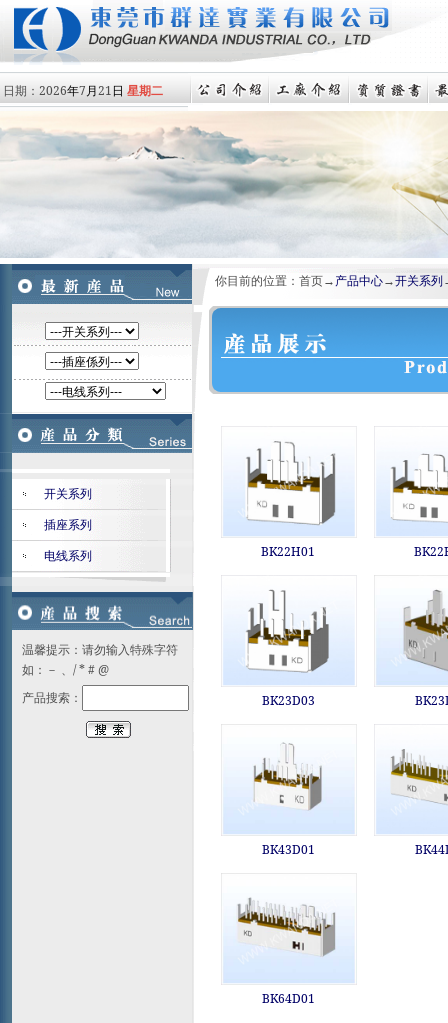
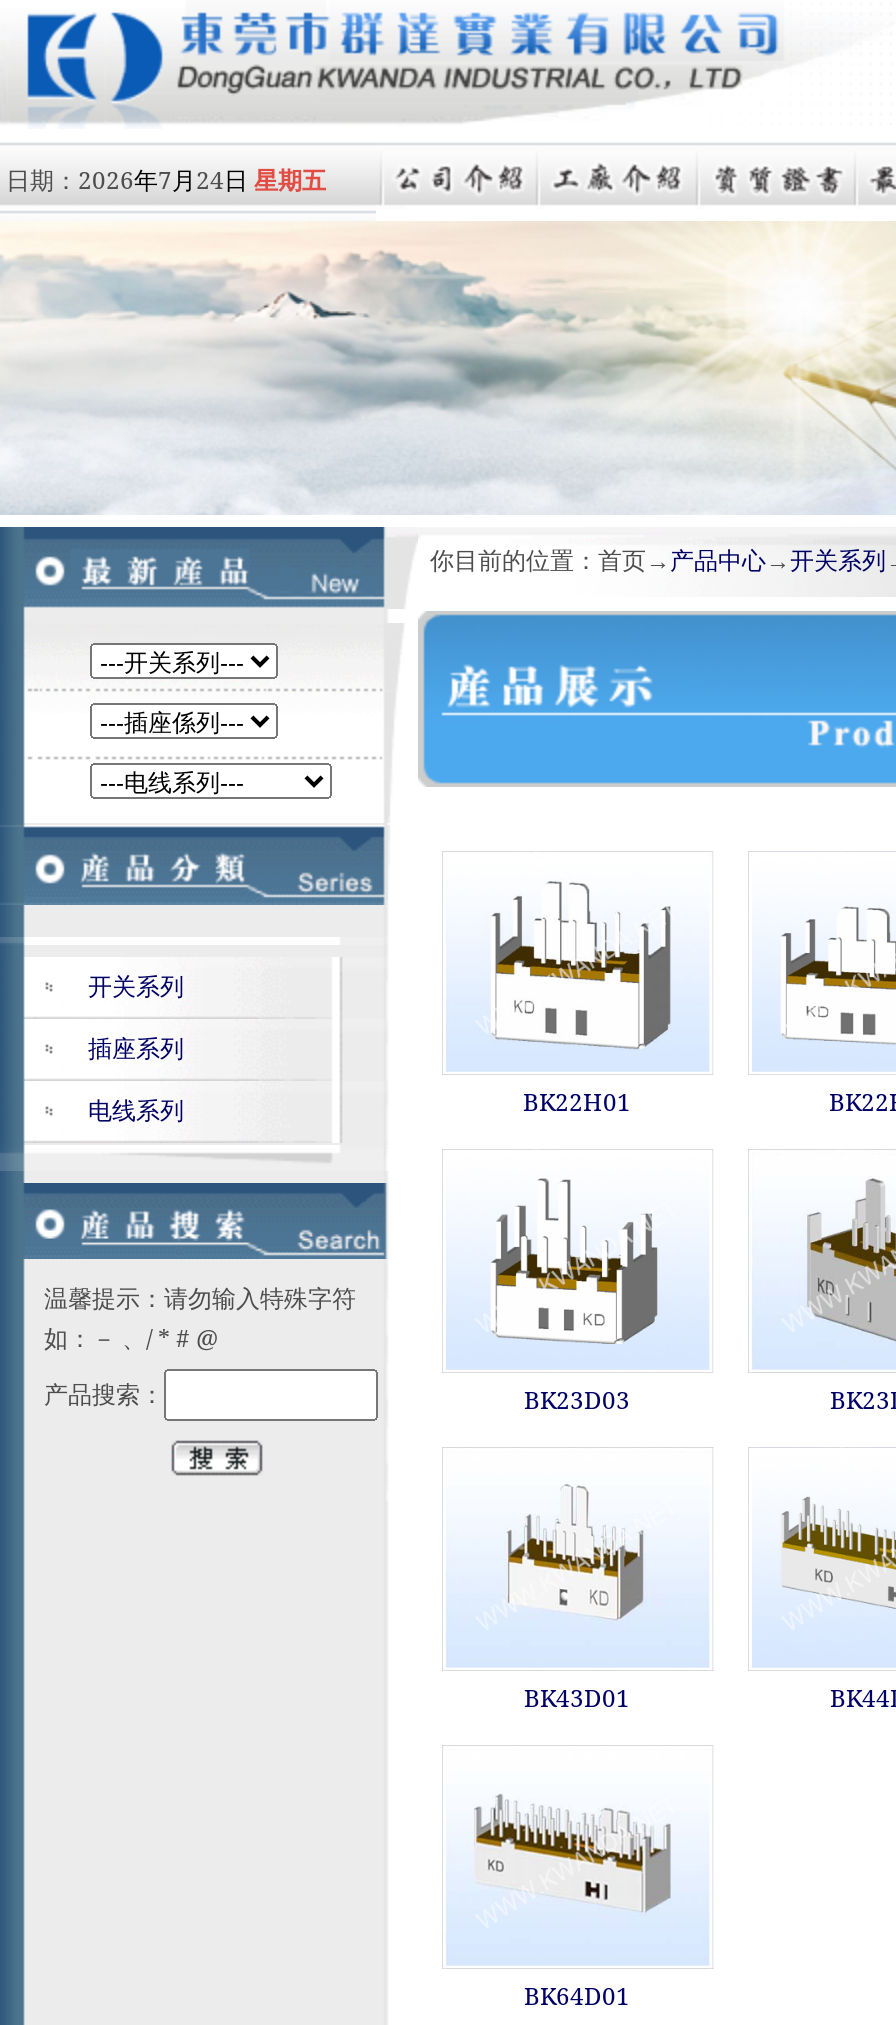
[0,82,163,99] 日期：2026年7月21日 星期二 -> [0,163,326,197] 日期：2026年7月24日 星期五

